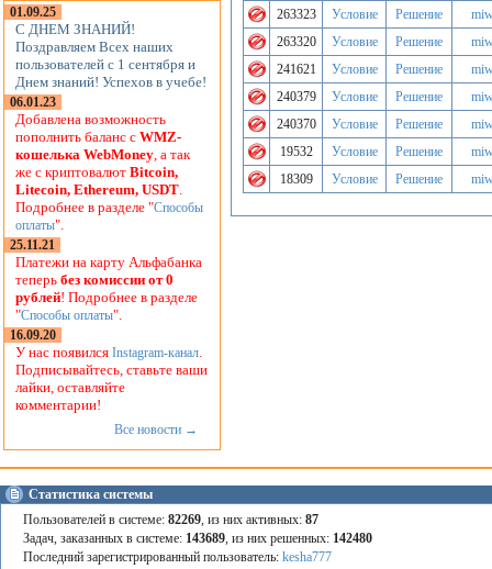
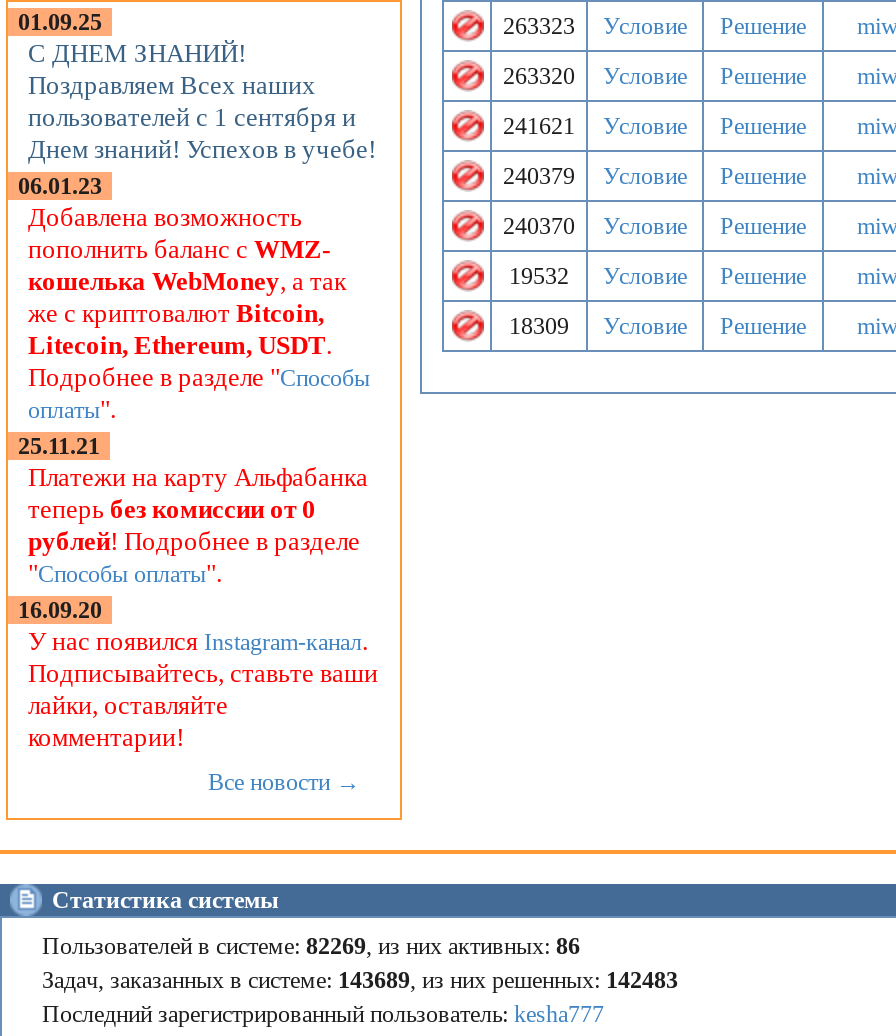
[23,512,318,527] Пользователей в системе: 82269, из них активных: 87 -> [42,932,580,960] Пользователей в системе: 82269, из них активных: 86
[23,531,372,546] Задач, заказанных в системе: 143689, из них решенных: 142480 -> [42,966,678,994] Задач, заказанных в системе: 143689, из них решенных: 142483

